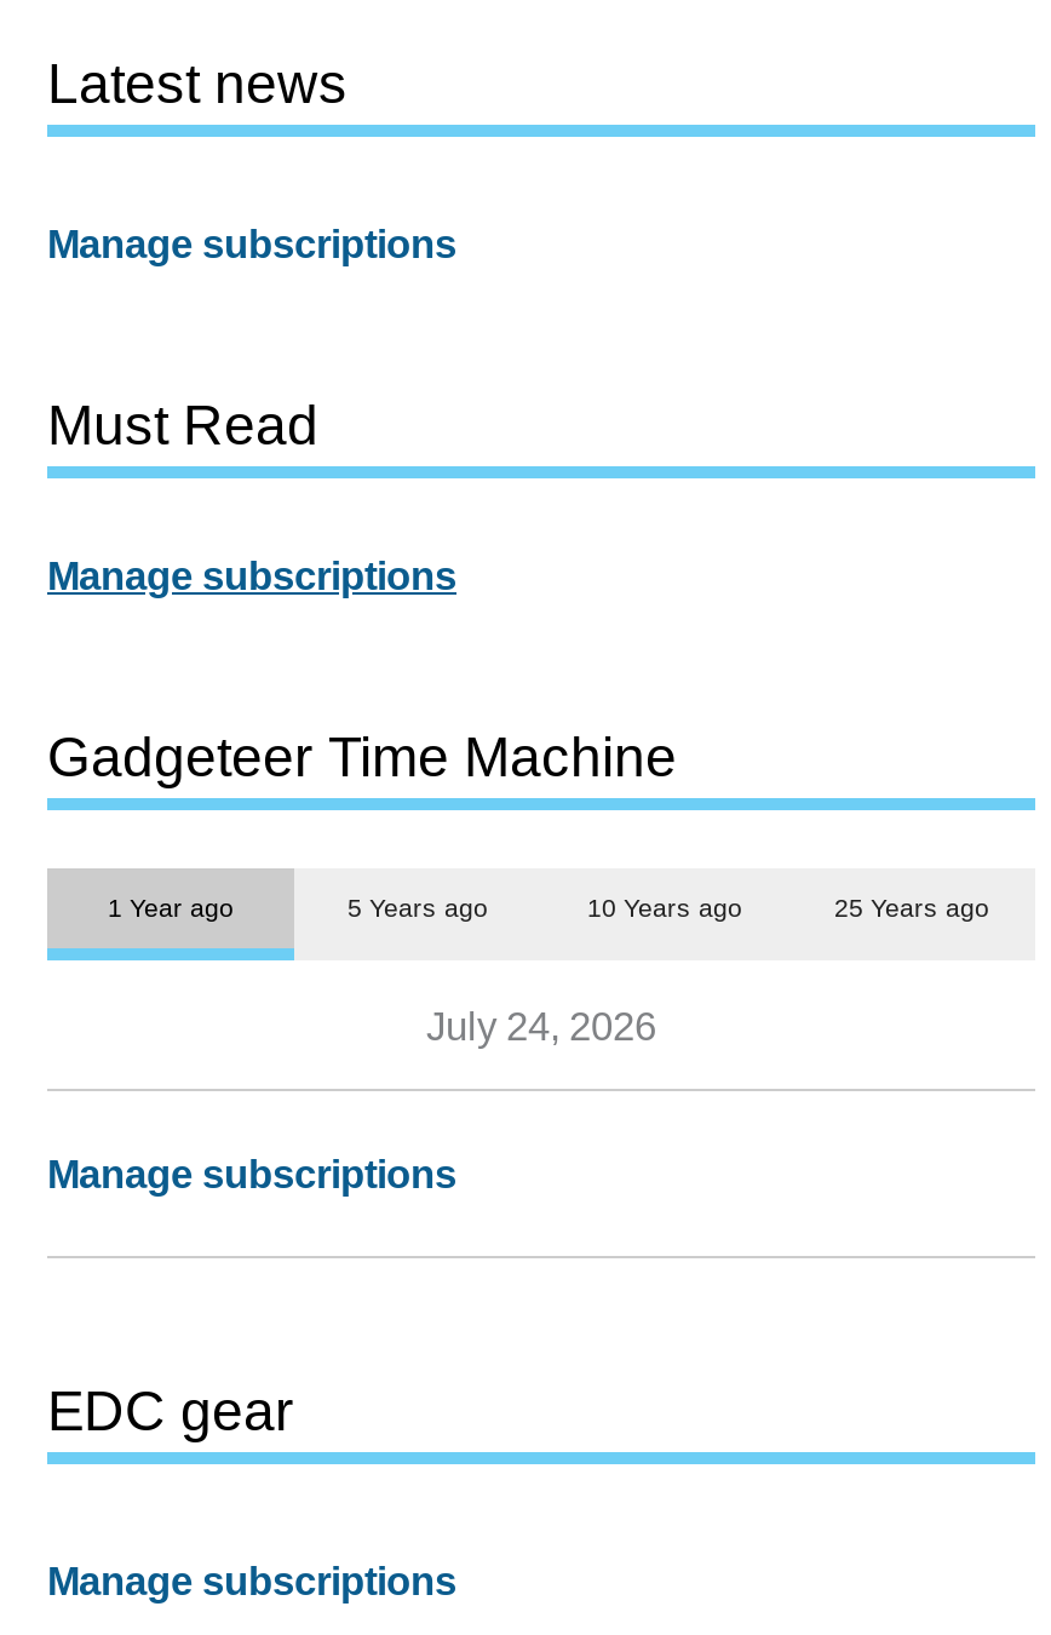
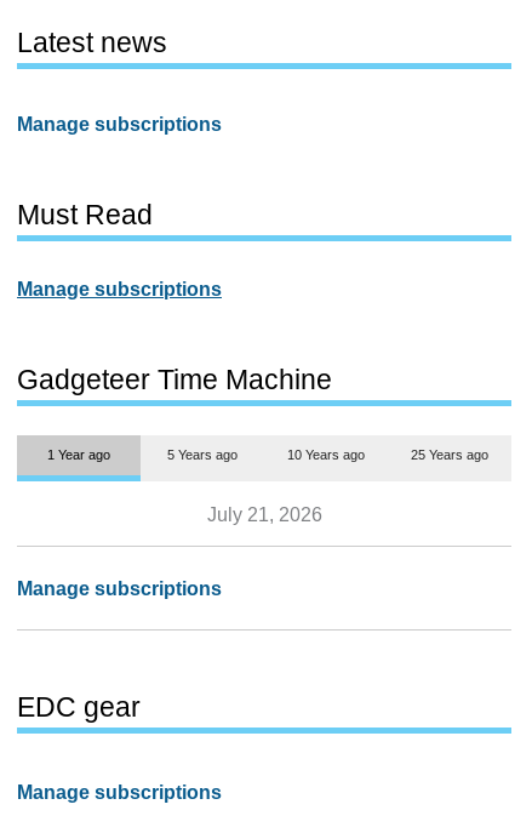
[426,1003,656,1047] July 24, 2026 -> [207,503,322,525] July 21, 2026

